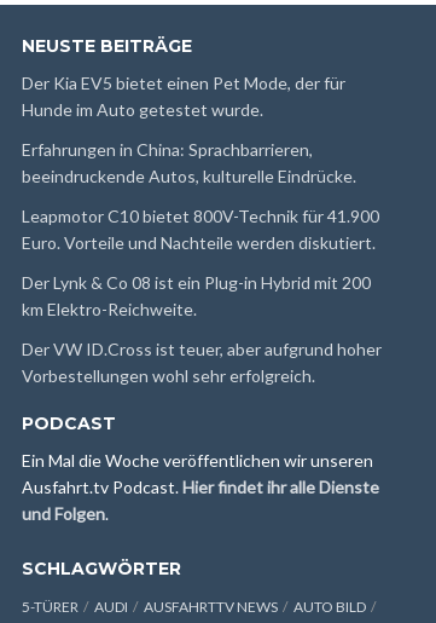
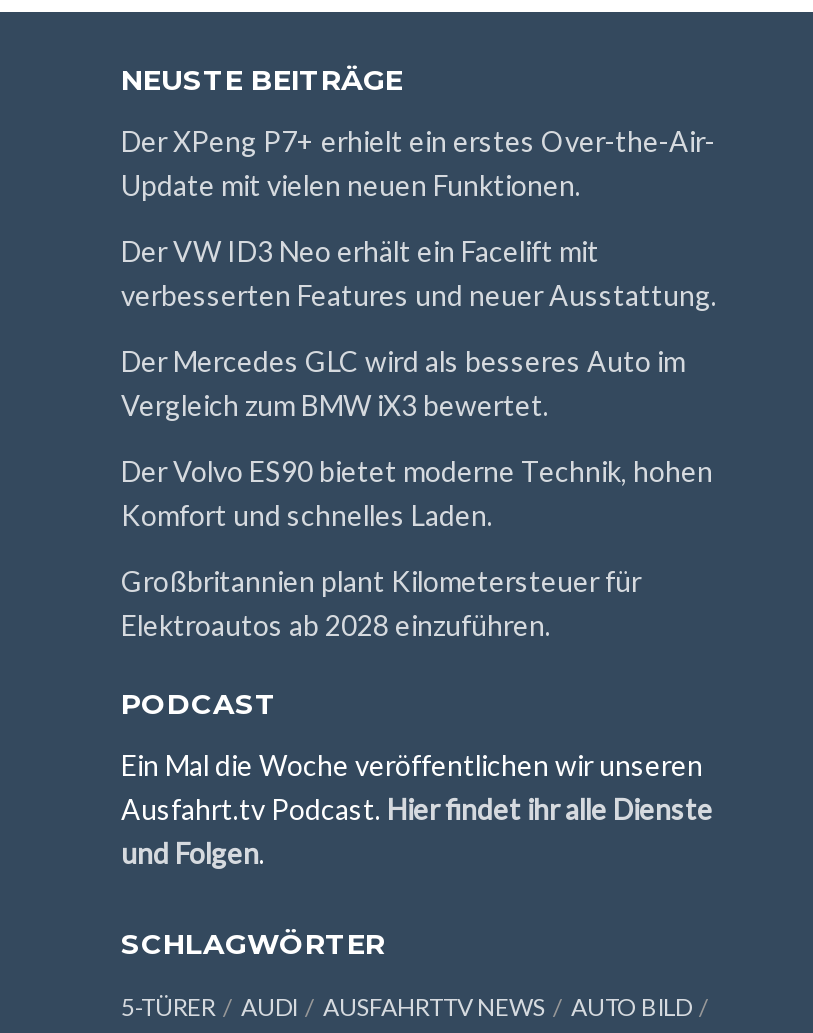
[22,73,345,120] Der Kia EV5 bietet einen Pet Mode, der für | Hunde im Auto getestet wurde. -> [121,125,715,203] Der XPeng P7+ erhielt ein erstes Over-the-Air- | Update mit vielen neuen Funktionen.
[22,139,356,187] Erfahrungen in China: Sprachbarrieren, | beeindruckende Autos, kulturelle Eindrücke. -> [121,235,717,313] Der VW ID3 Neo erhält ein Facelift mit | verbesserten Features und neuer Ausstattung.
[22,206,379,253] Leapmotor C10 bietet 800V-Technik für 41.900 | Euro. Vorteile und Nachteile werden diskutiert. -> [121,345,685,423] Der Mercedes GLC wird als besseres Auto im | Vergleich zum BMW iX3 bewertet.
[22,273,371,320] Der Lynk & Co 08 ist ein Plug-in Hybrid mit 200 | km Elektro-Reichweite. -> [121,455,713,533] Der Volvo ES90 bietet moderne Technik, hohen | Komfort und schnelles Laden.
[22,339,382,386] Der VW ID.Cross ist teuer, aber aufgrund hoher | Vorbestellungen wohl sehr erfolgreich. -> [121,565,641,643] Großbritannien plant Kilometersteuer für | Elektroautos ab 2028 einzuführen.

